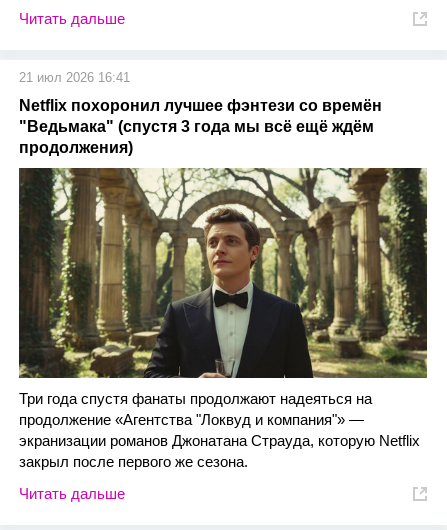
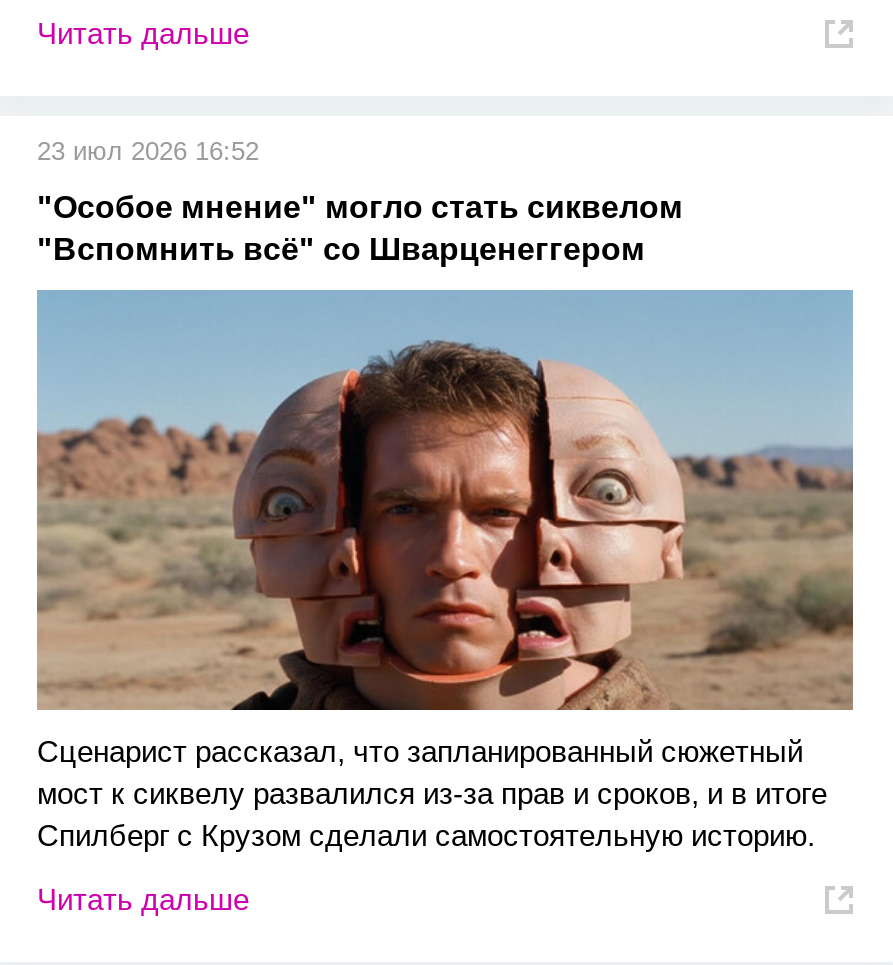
[19,70,130,85] 21 июл 2026 16:41 -> [37,136,259,166] 23 июл 2026 16:52
[19,97,382,156] Netflix похоронил лучшее фэнтези со времён | "Ведьмака" (спустя 3 года мы всё ещё ждём | продолжения) -> [37,190,683,266] "Особое мнение" могло стать сиквелом | "Вспомнить всё" со Шварценеггером
[18,167,428,470] [image] | Три года спустя фанаты продолжают надеяться на | продолжение «Агентства "Локвуд и компания"» — | экранизации романов Джонатана Страуда, которую Netflix | закрыл после первого же сезона. -> [35,288,855,852] [image] | Сценарист рассказал, что запланированный сюжетный | мост к сиквелу развалился из-за прав и сроков, и в итоге | Спилберг с Крузом сделали самостоятельную историю.

